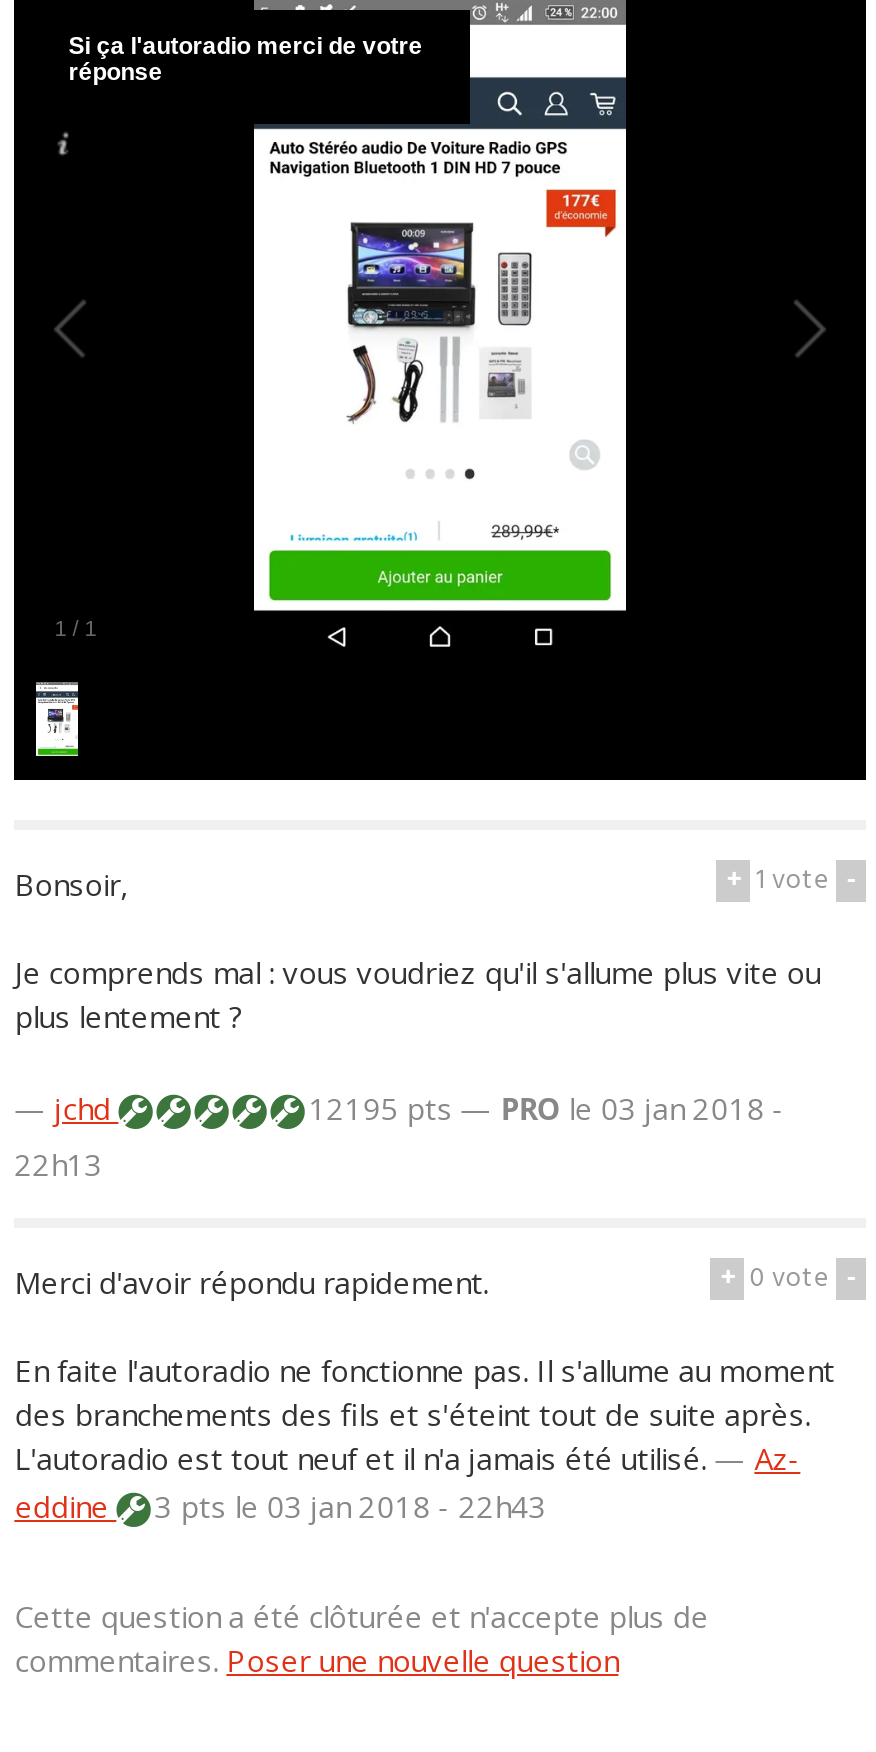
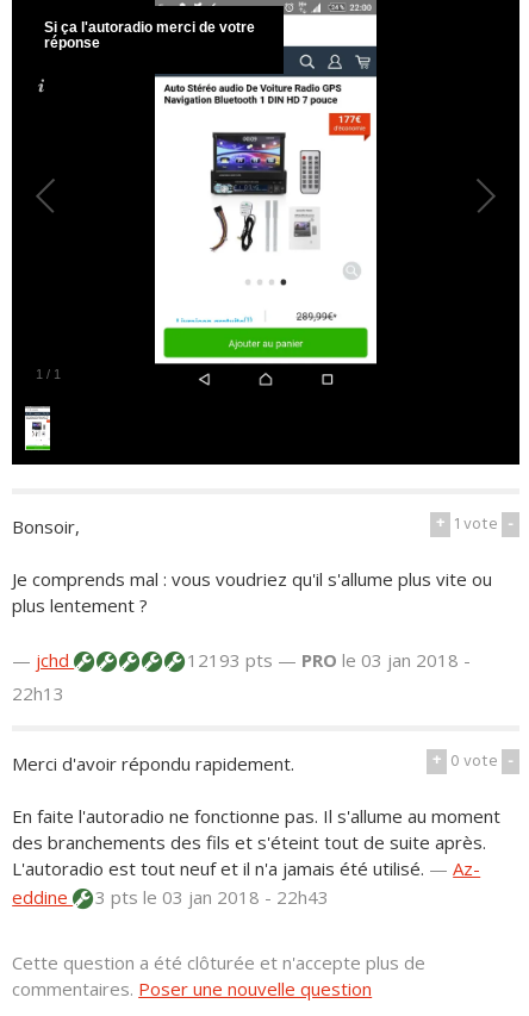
[300,1088,784,1128] 12195 pts — PRO le 03 jan 2018 - -> [183,648,471,672] 12193 pts — PRO le 03 jan 2018 -

